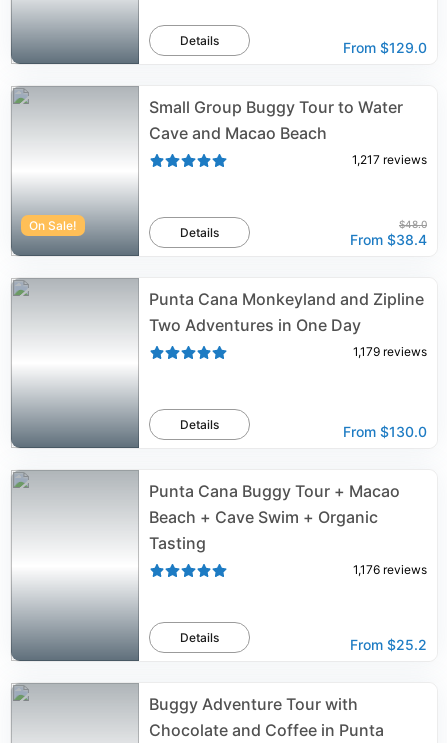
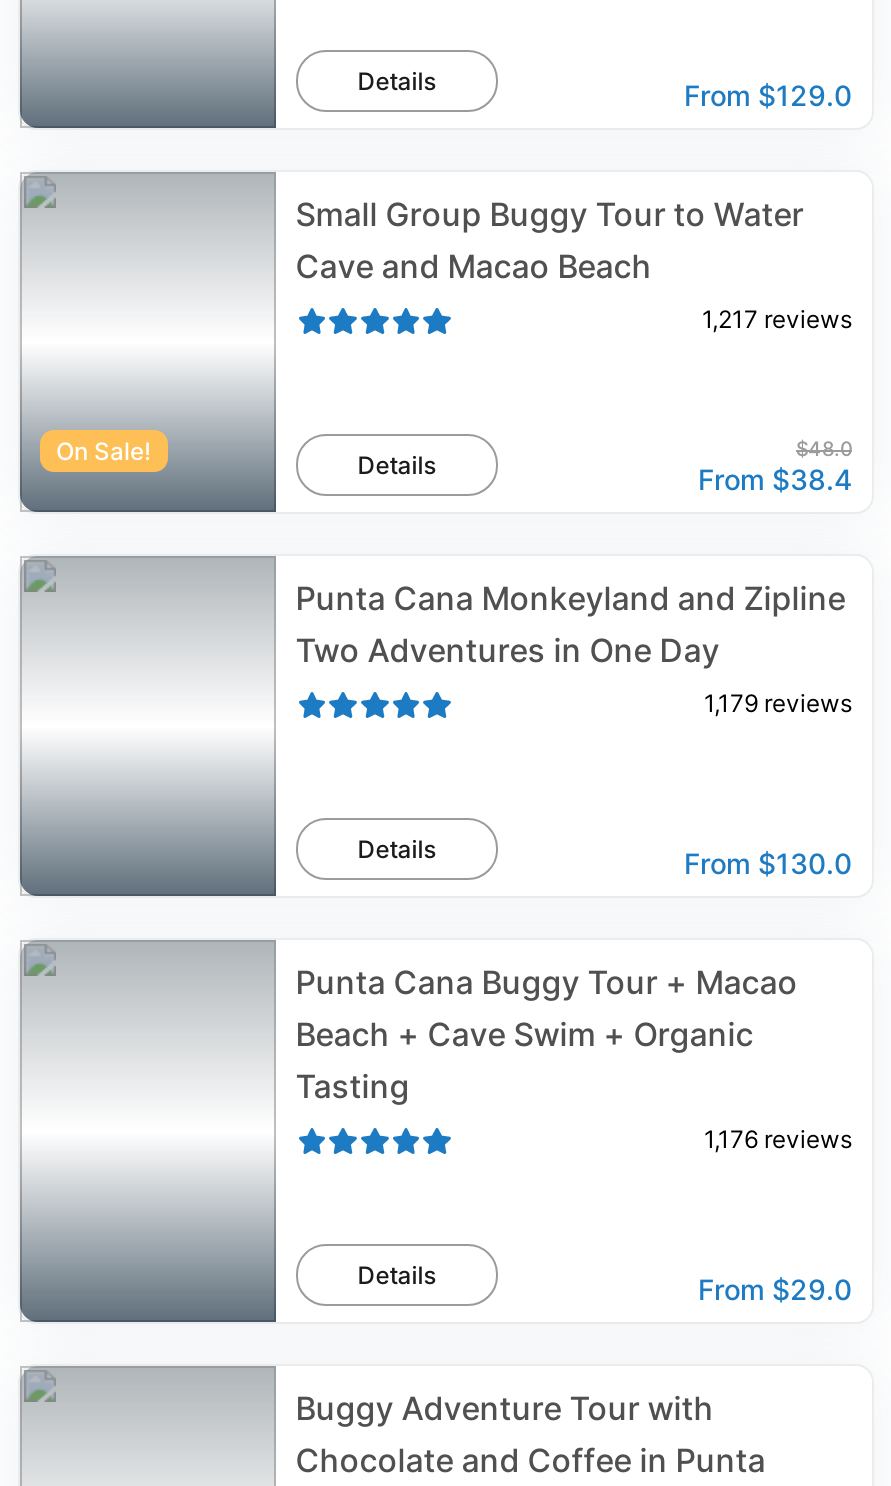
[350,636,427,653] From $25.2 -> [698,1272,852,1306] From $29.0

